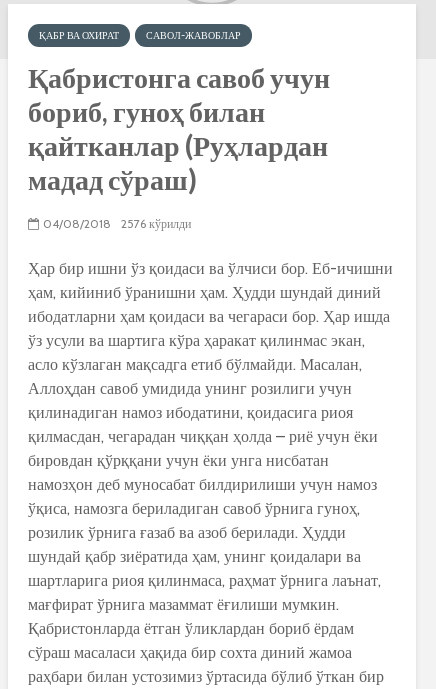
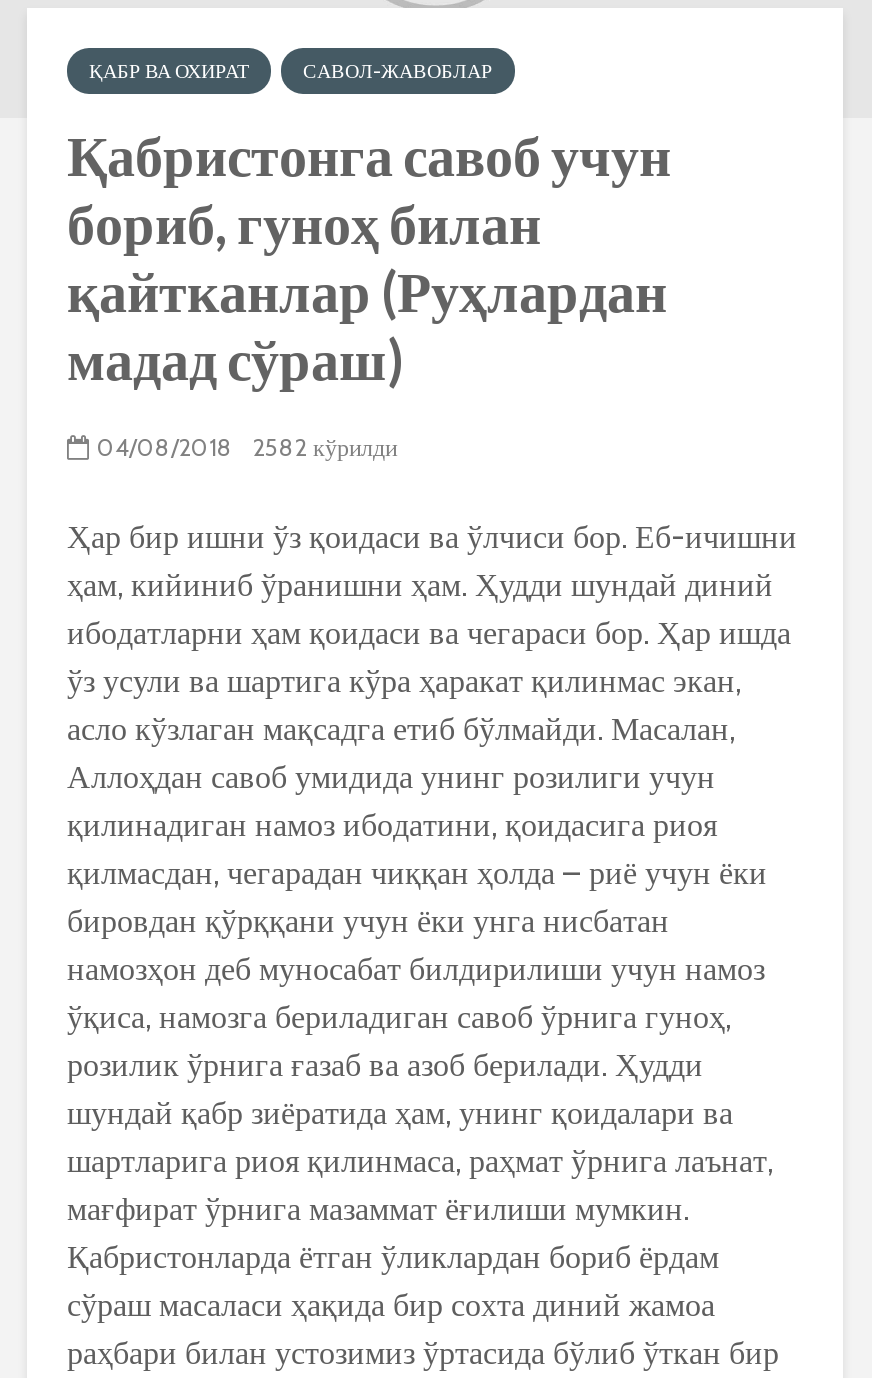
[43,216,191,231] 04/08/2018 2576 кўрилди -> [97,432,397,462] 04/08/2018 2582 кўрилди

